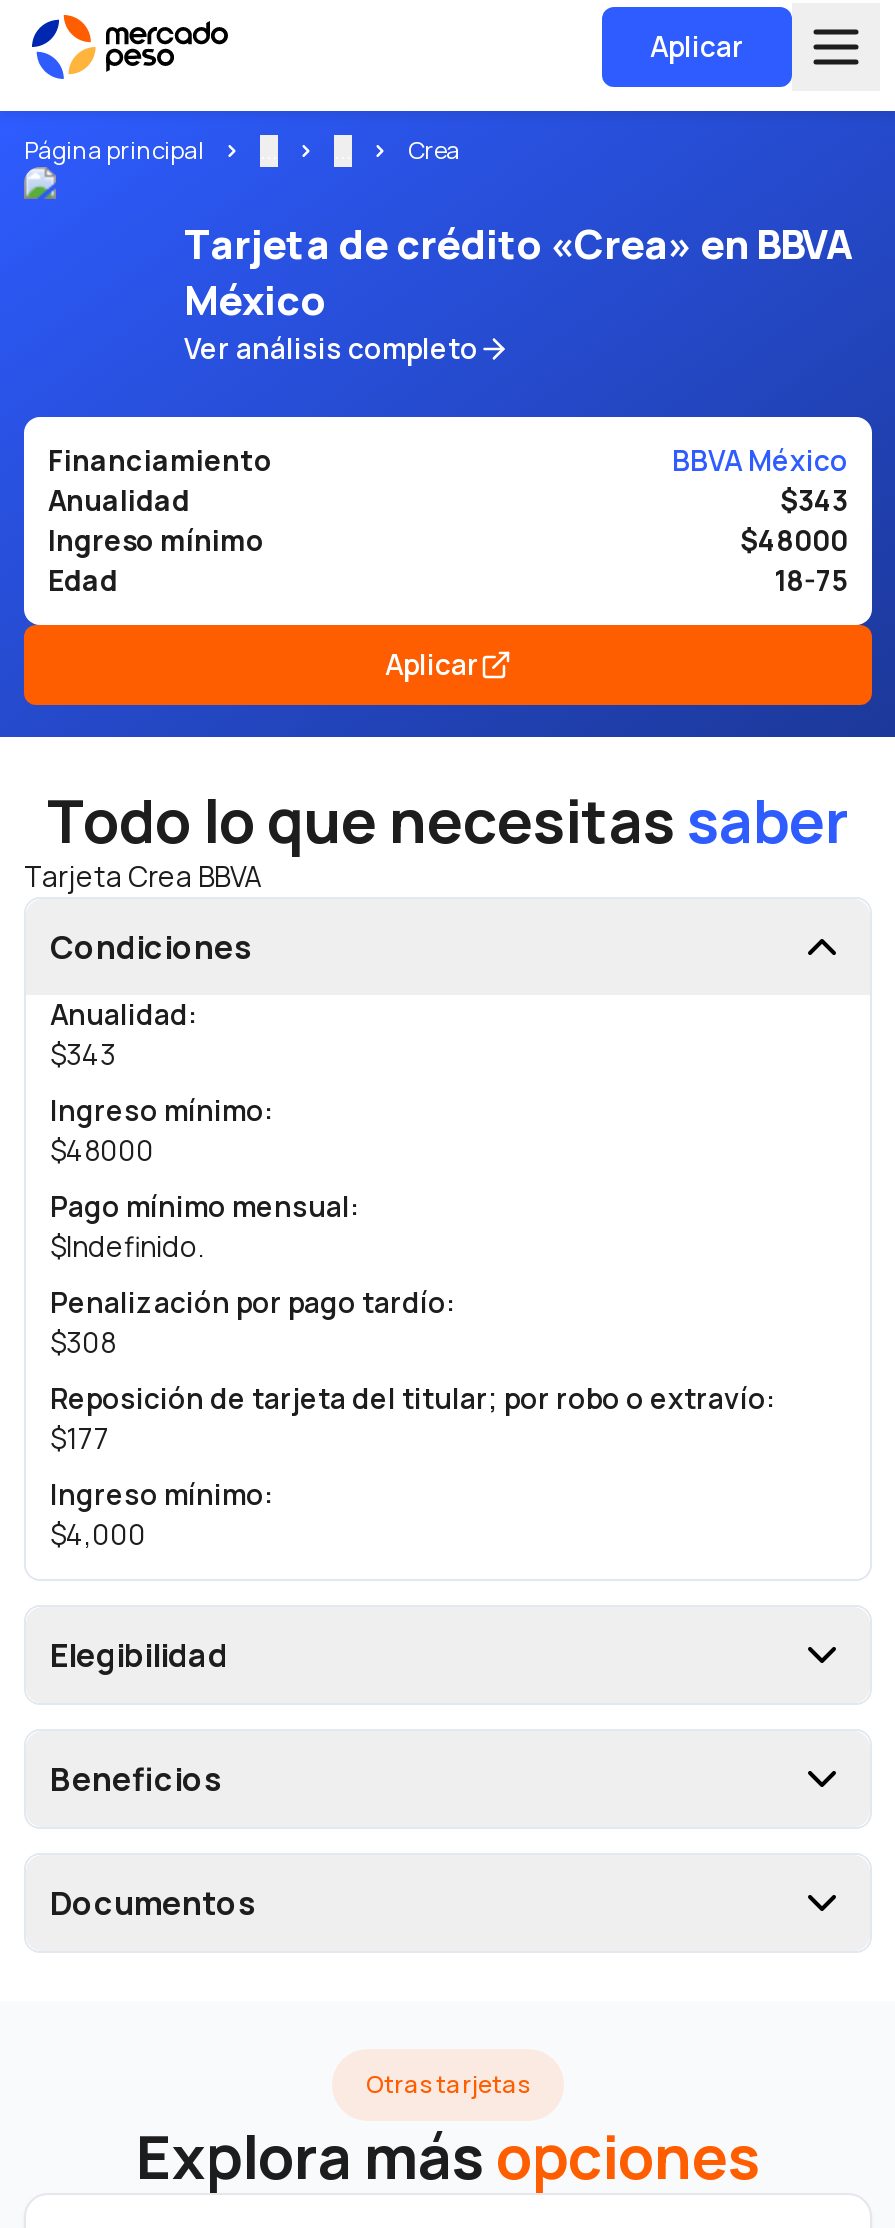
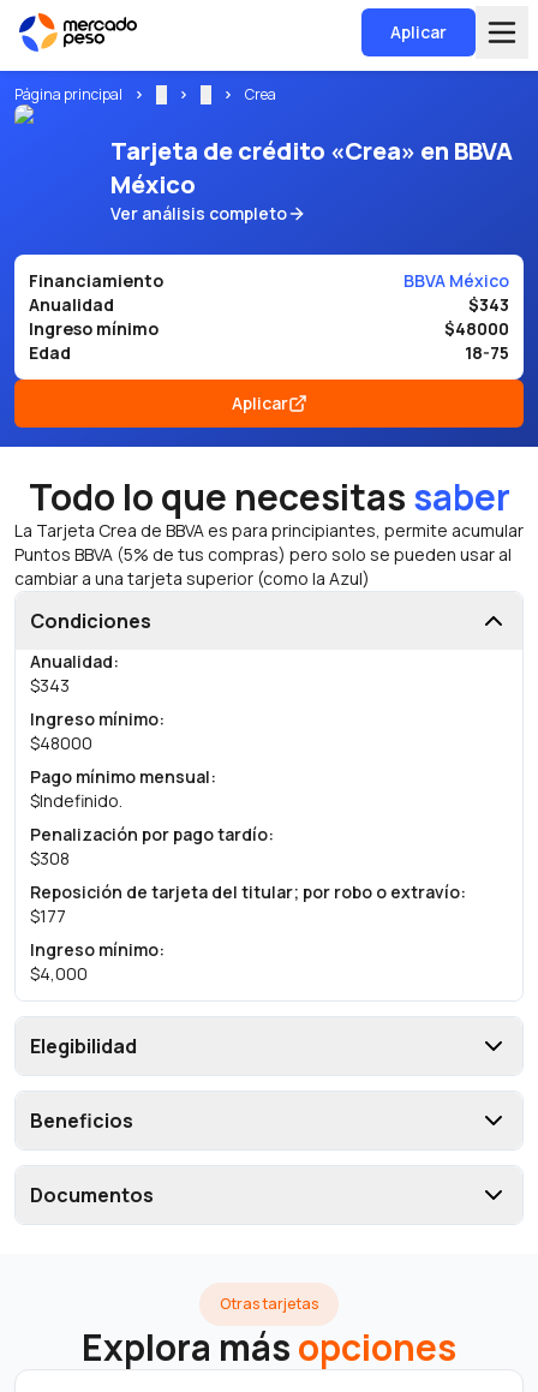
[24,857,262,895] Tarjeta Crea BBVA -> [14,519,524,590] La Tarjeta Crea de BBVA es para principiantes, permite acumular | Puntos BBVA (5% de tus compras) pero solo se pueden usar al | cambiar a una tarjeta superior (como la Azul)

